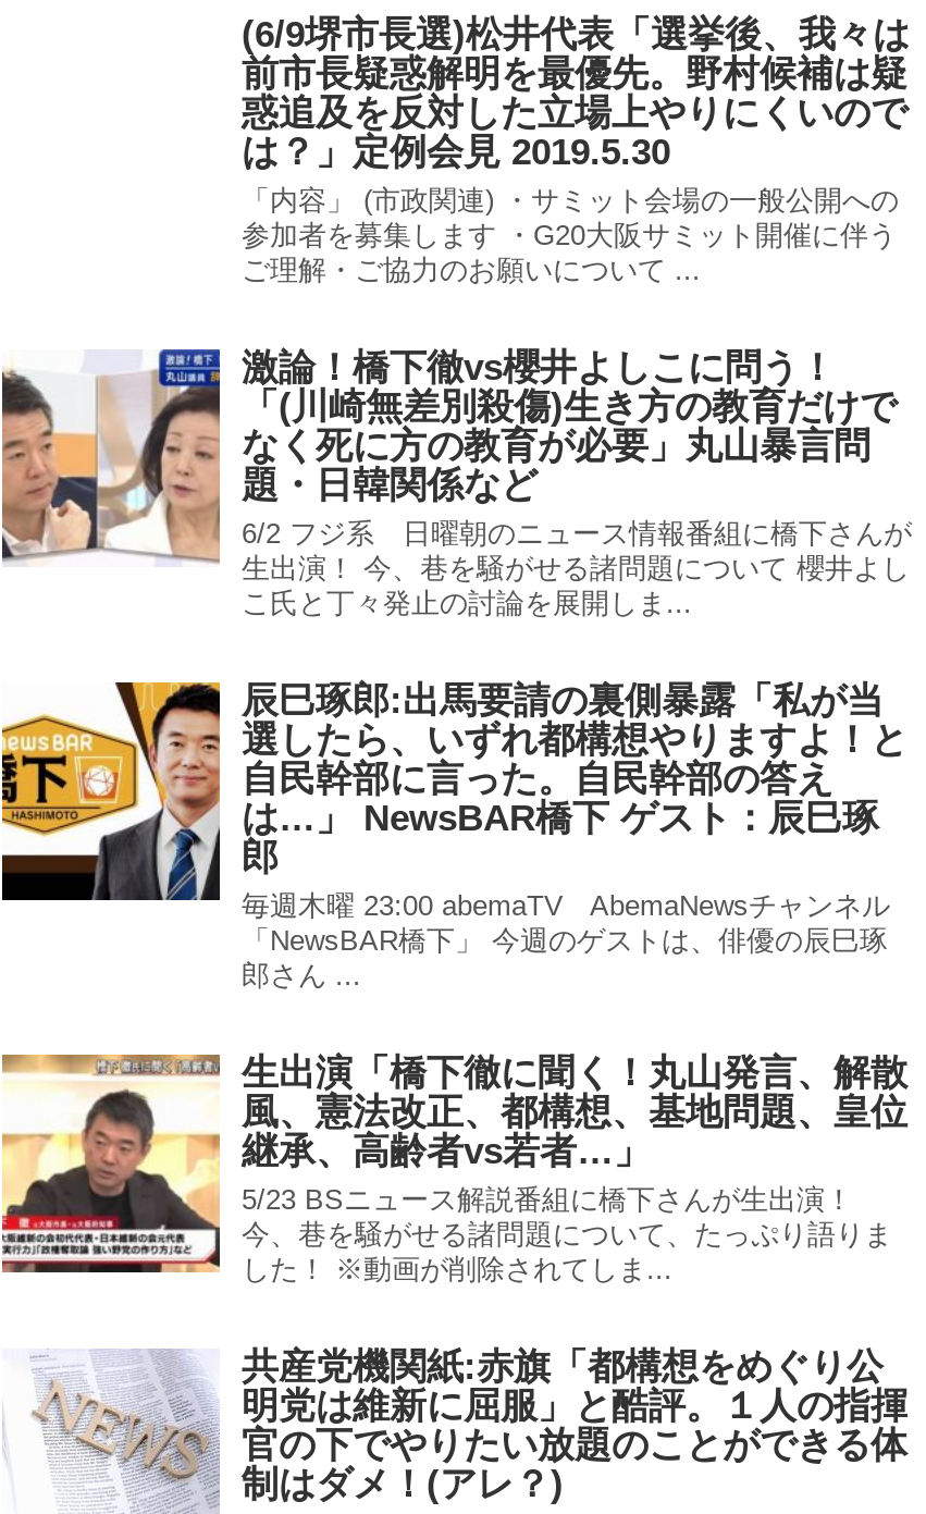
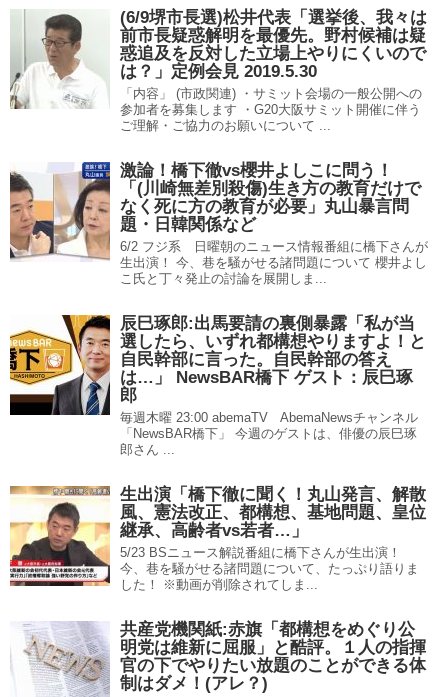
none -> [9,9,109,110] [image]

